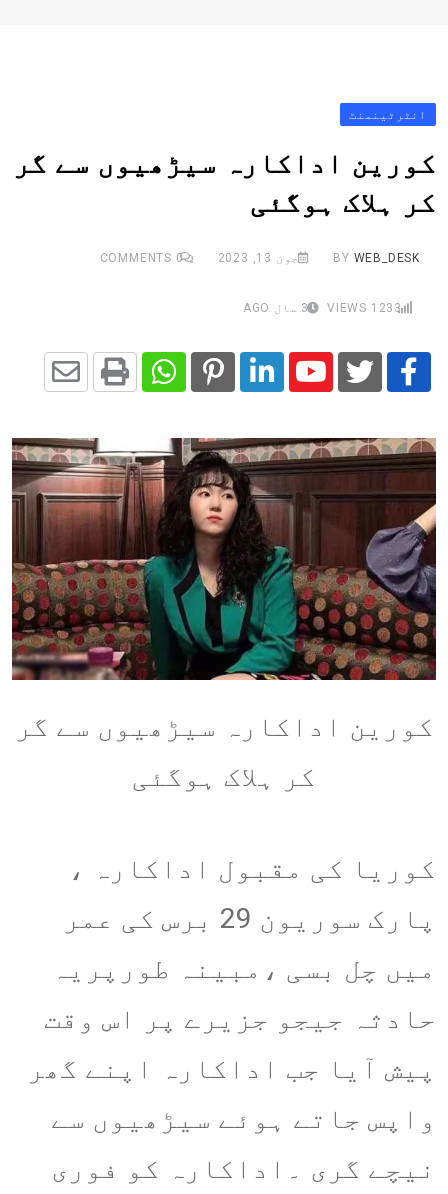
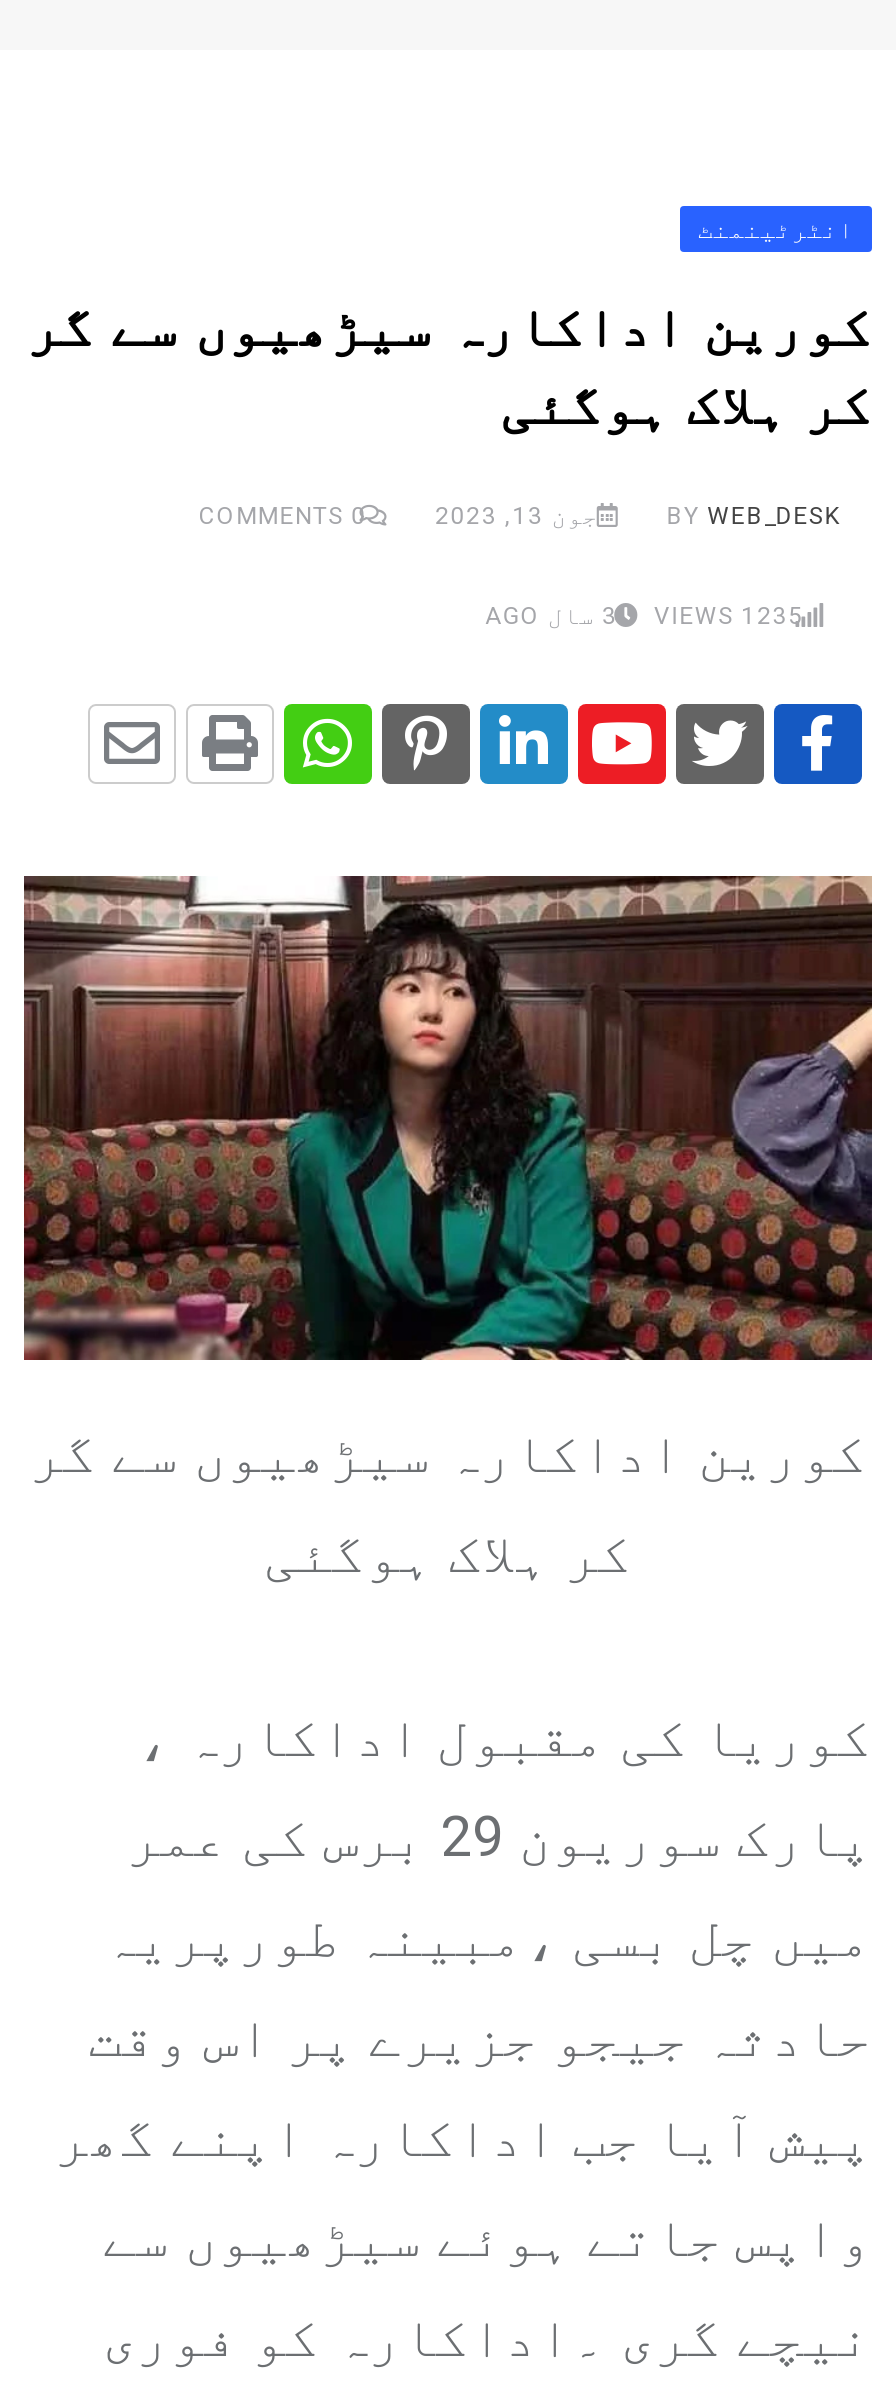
[371,301,402,315] 1233 -> [742,601,804,629] 1235

